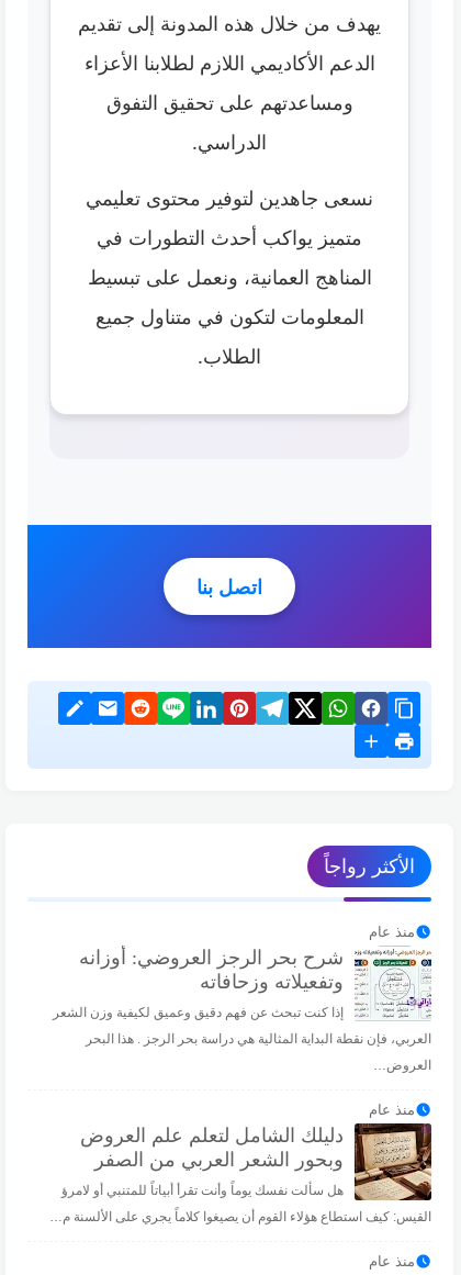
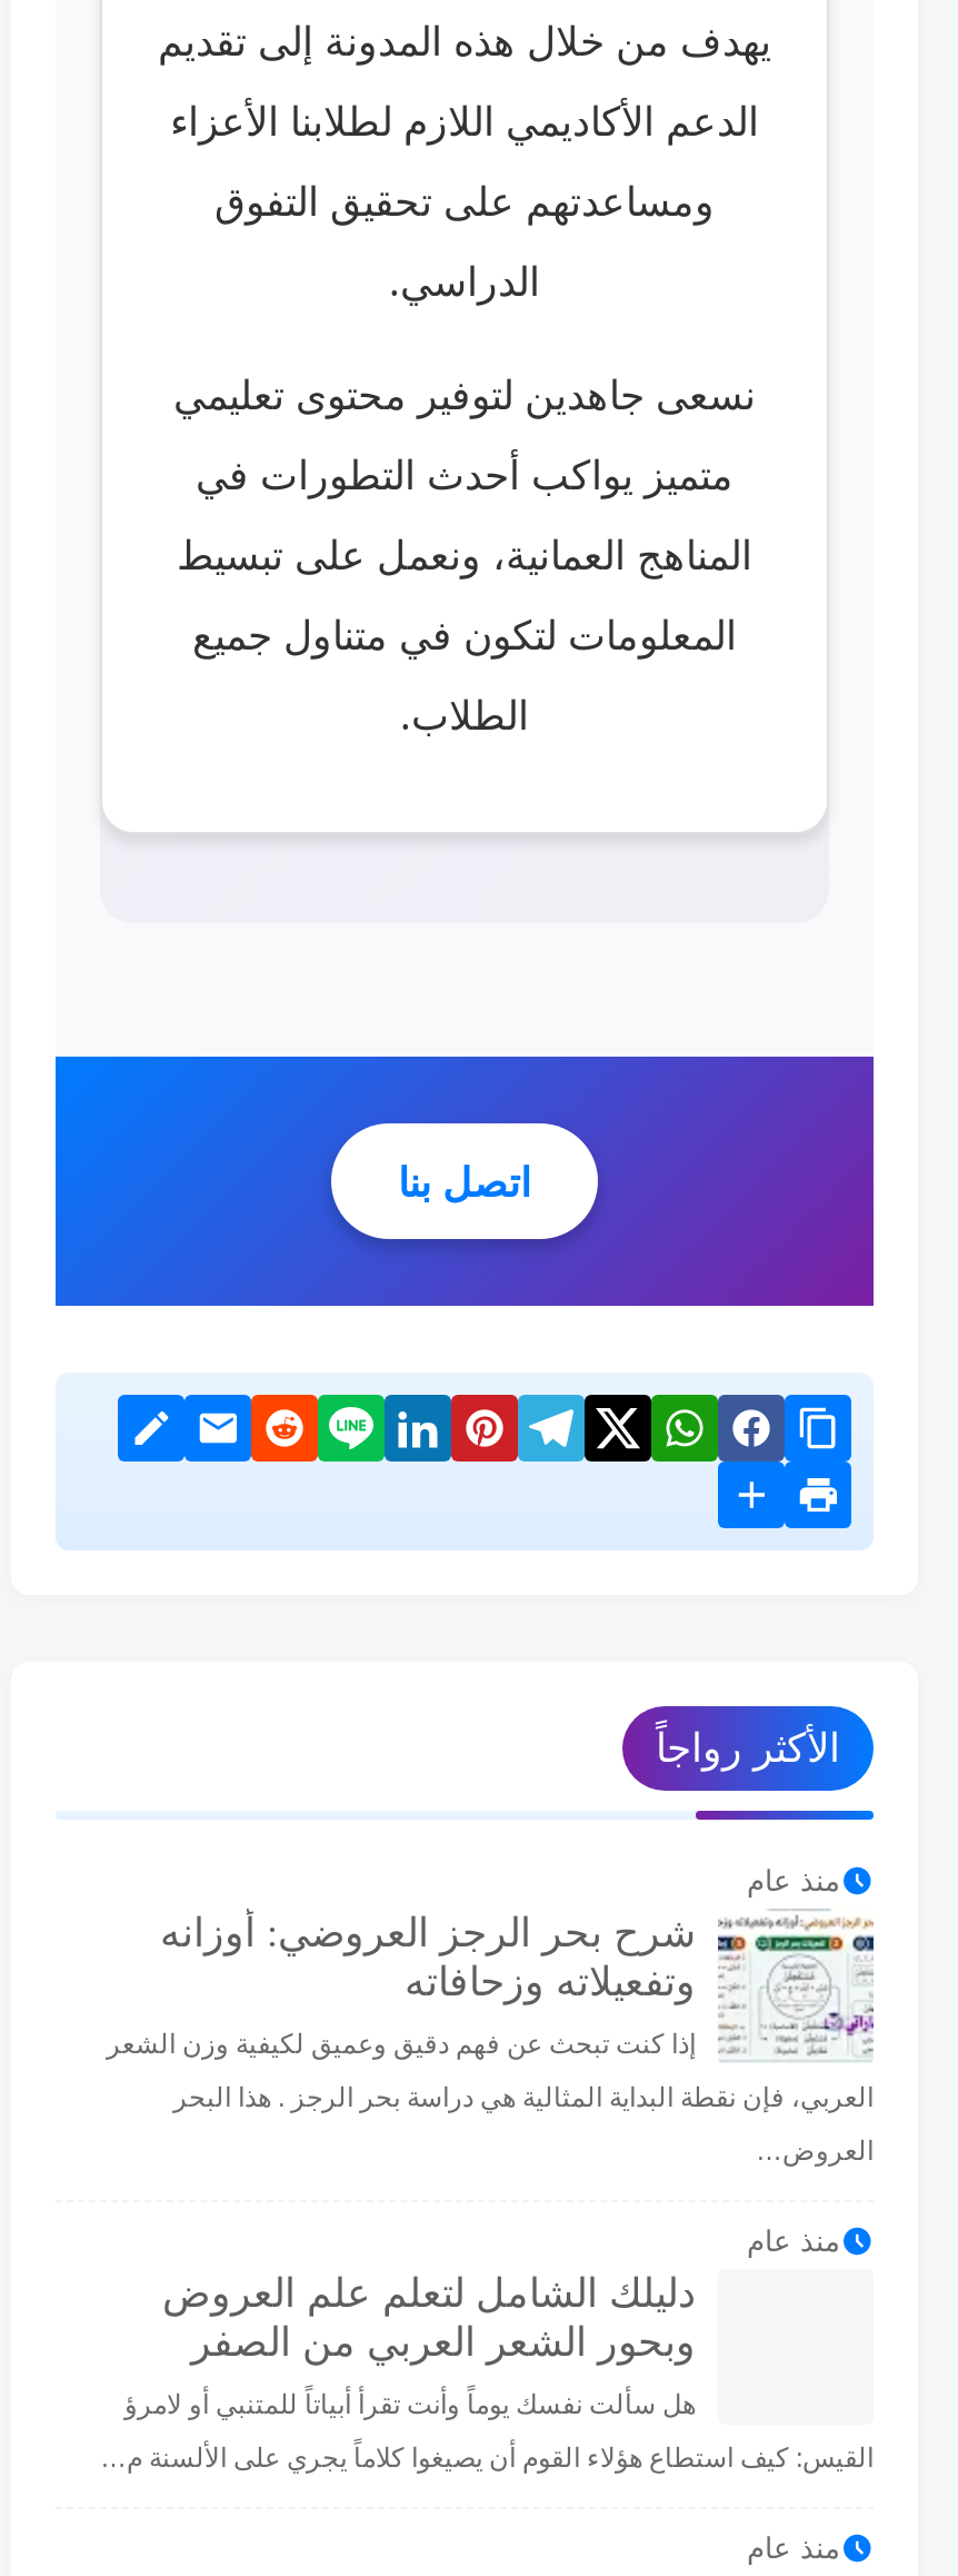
[353,1122,432,1201] [image] -> none

